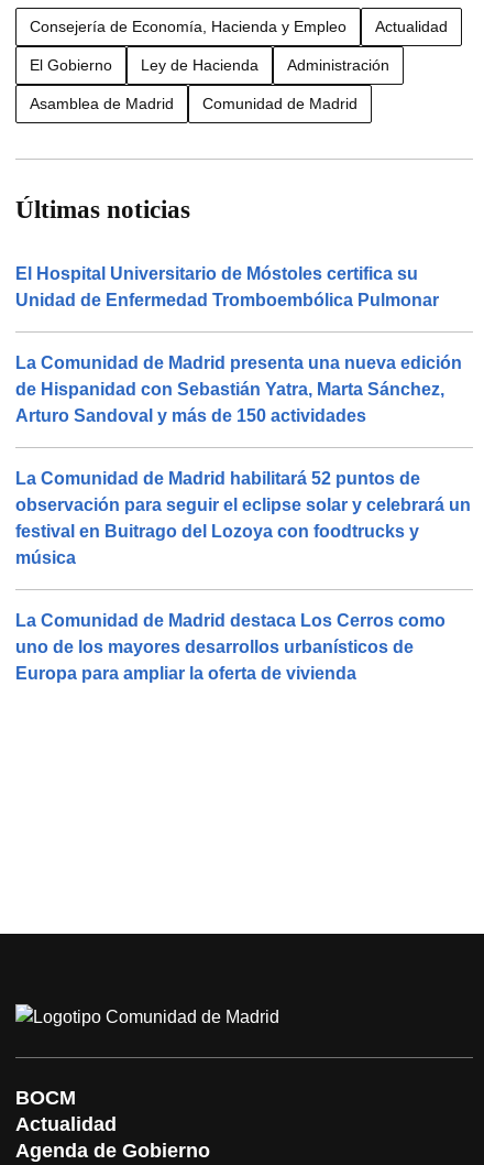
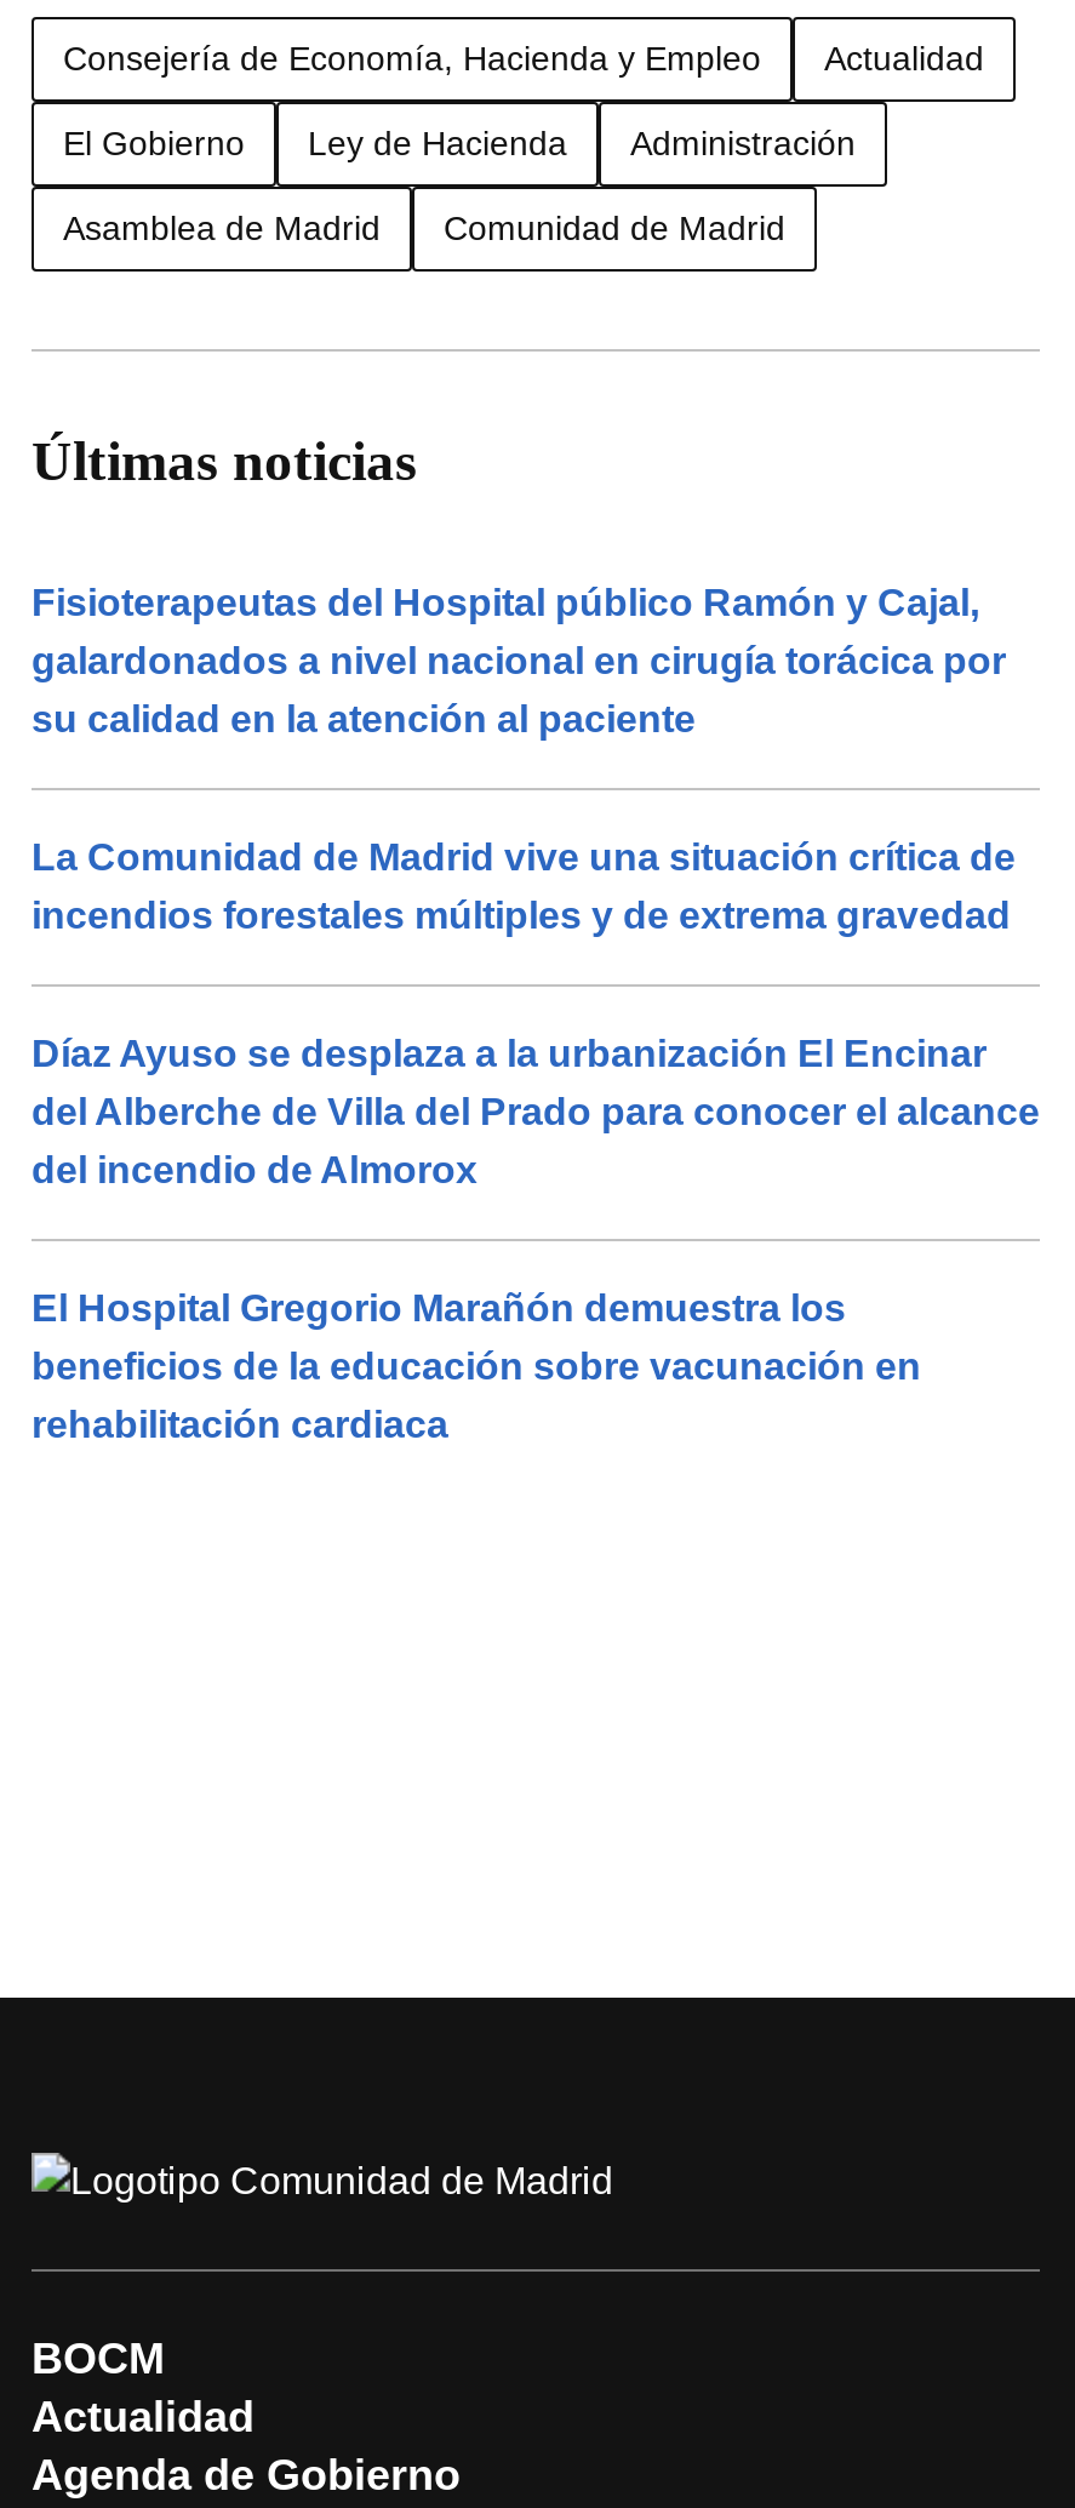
[15,264,439,309] El Hospital Universitario de Móstoles certifica su | Unidad de Enfermedad Tromboembólica Pulmonar -> [32,583,1006,741] Fisioterapeutas del Hospital público Ramón y Cajal, | galardonados a nivel nacional en cirugía torácica por | su calidad en la atención al paciente
[15,353,462,425] La Comunidad de Madrid presenta una nueva edición | de Hispanidad con Sebastián Yatra, Marta Sánchez, | Arturo Sandoval y más de 150 actividades -> [32,838,1016,937] La Comunidad de Madrid vive una situación crítica de | incendios forestales múltiples y de extrema gravedad
[15,469,471,567] La Comunidad de Madrid habilitará 52 puntos de | observación para seguir el eclipse solar y celebrará un | festival en Buitrago del Lozoya con foodtrucks y | música -> [32,1034,1040,1192] Díaz Ayuso se desplaza a la urbanización El Encinar | del Alberche de Villa del Prado para conocer el alcance | del incendio de Almorox
[15,611,446,683] La Comunidad de Madrid destaca Los Cerros como | uno de los mayores desarrollos urbanísticos de | Europa para ampliar la oferta de vivienda -> [32,1289,921,1446] El Hospital Gregorio Marañón demuestra los | beneficios de la educación sobre vacunación en | rehabilitación cardiaca

